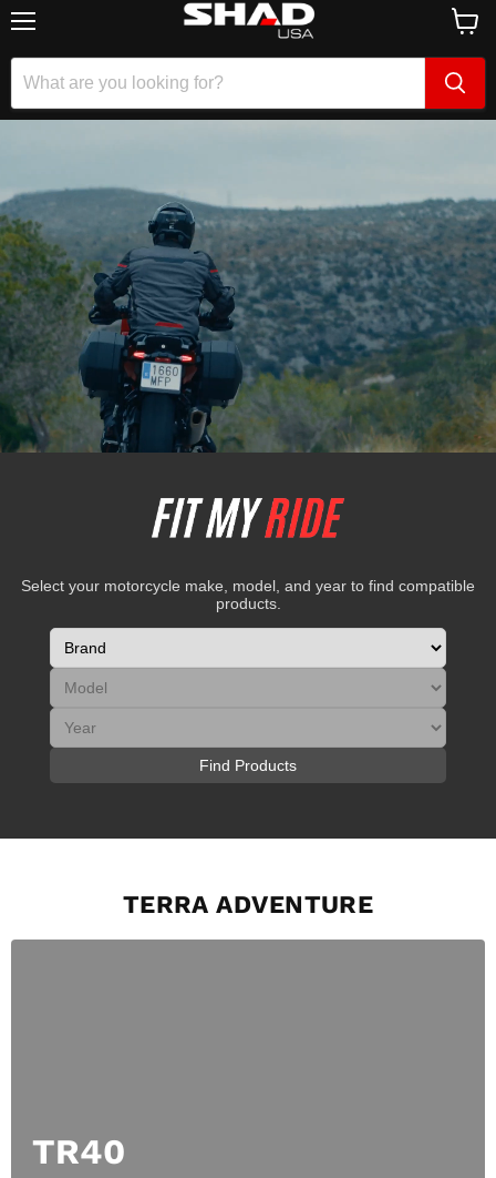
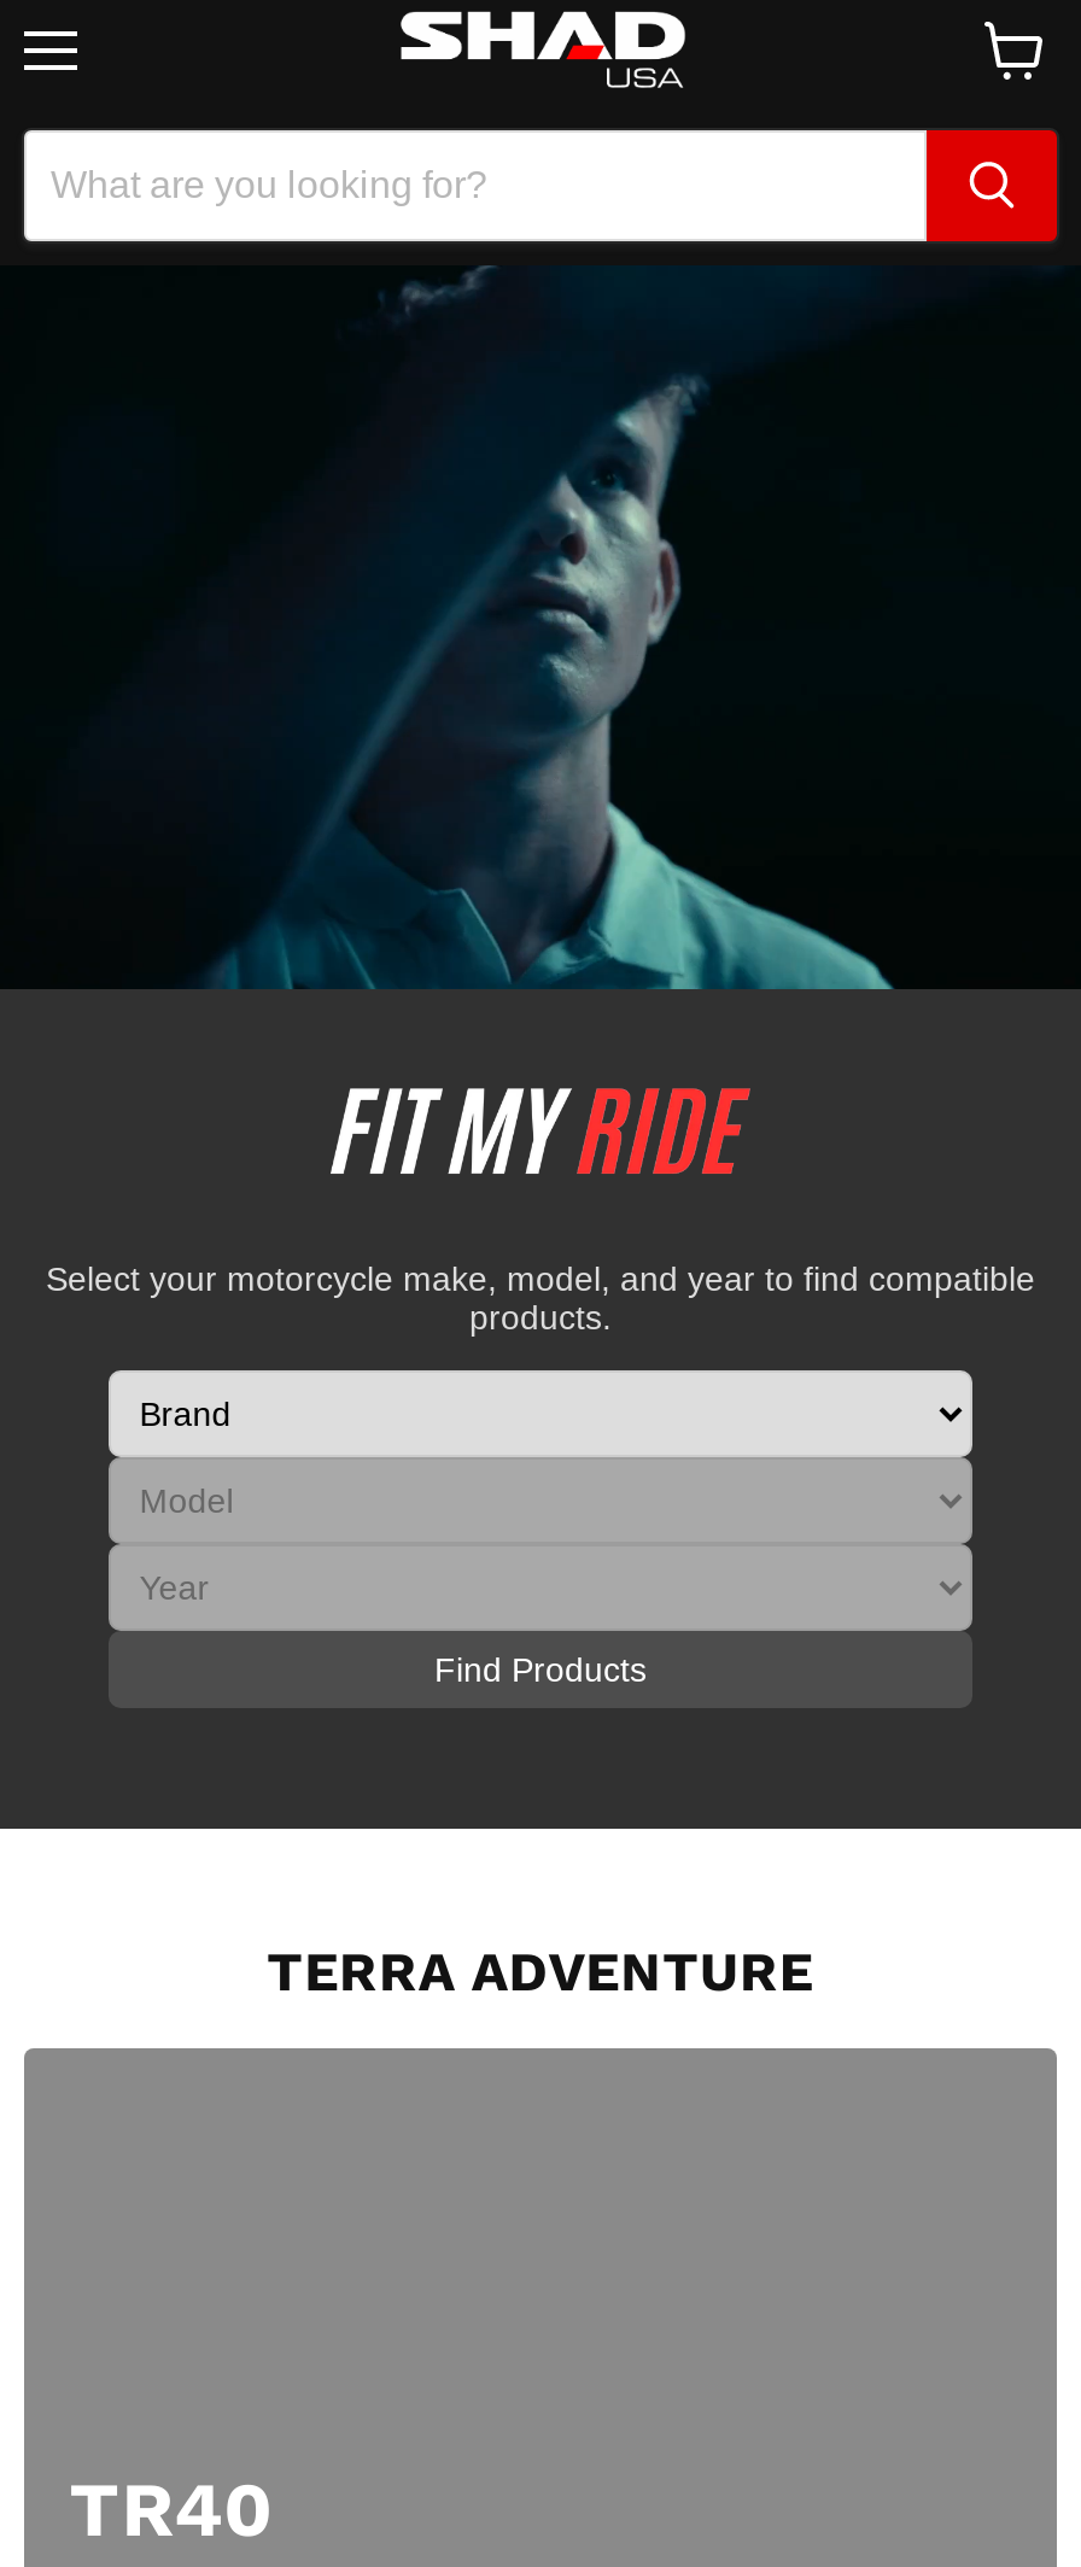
[3,119,493,453] [image] -> [7,265,1074,989] [image]

